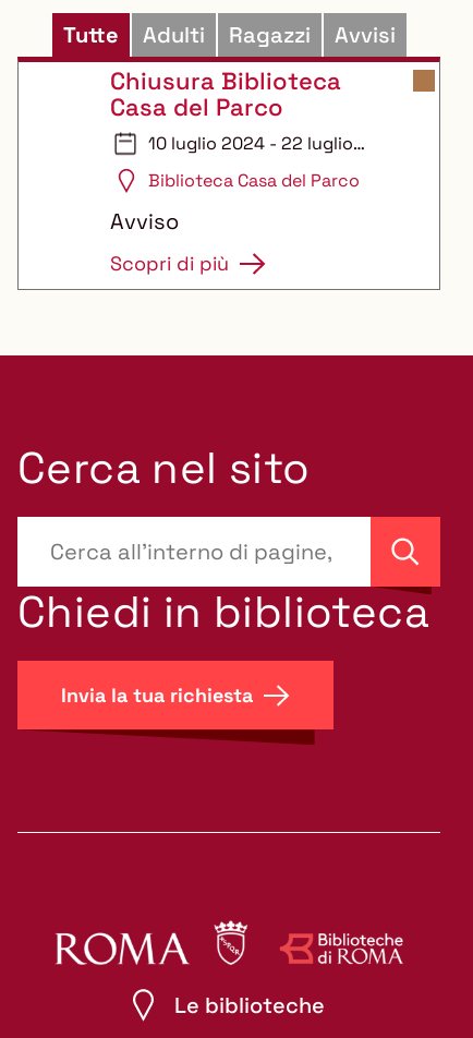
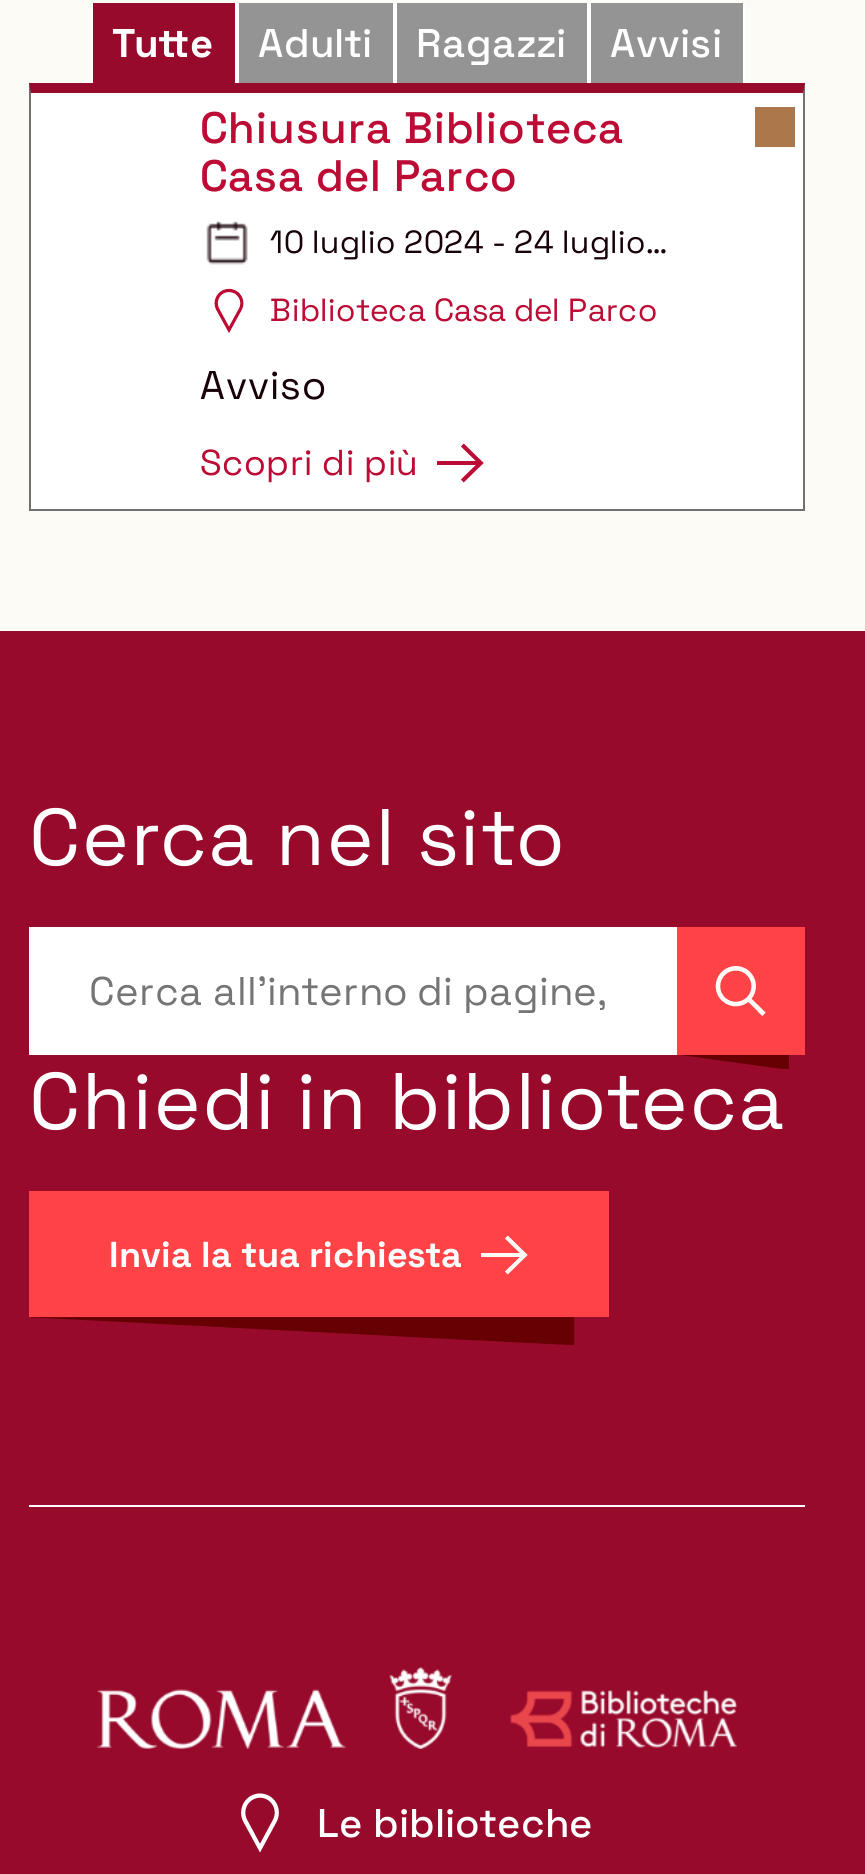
[149,132,353,155] 10 luglio 2024 - 22 luglio -> [270,221,646,263] 10 luglio 2024 - 24 luglio

